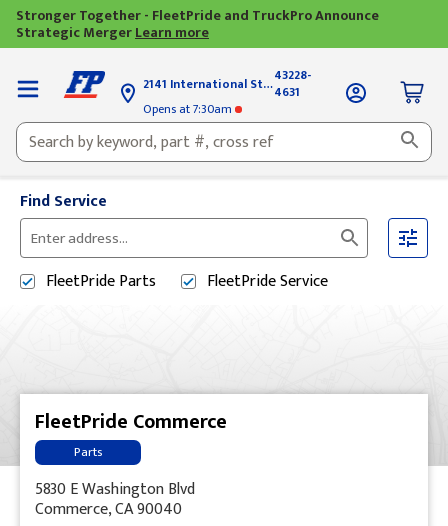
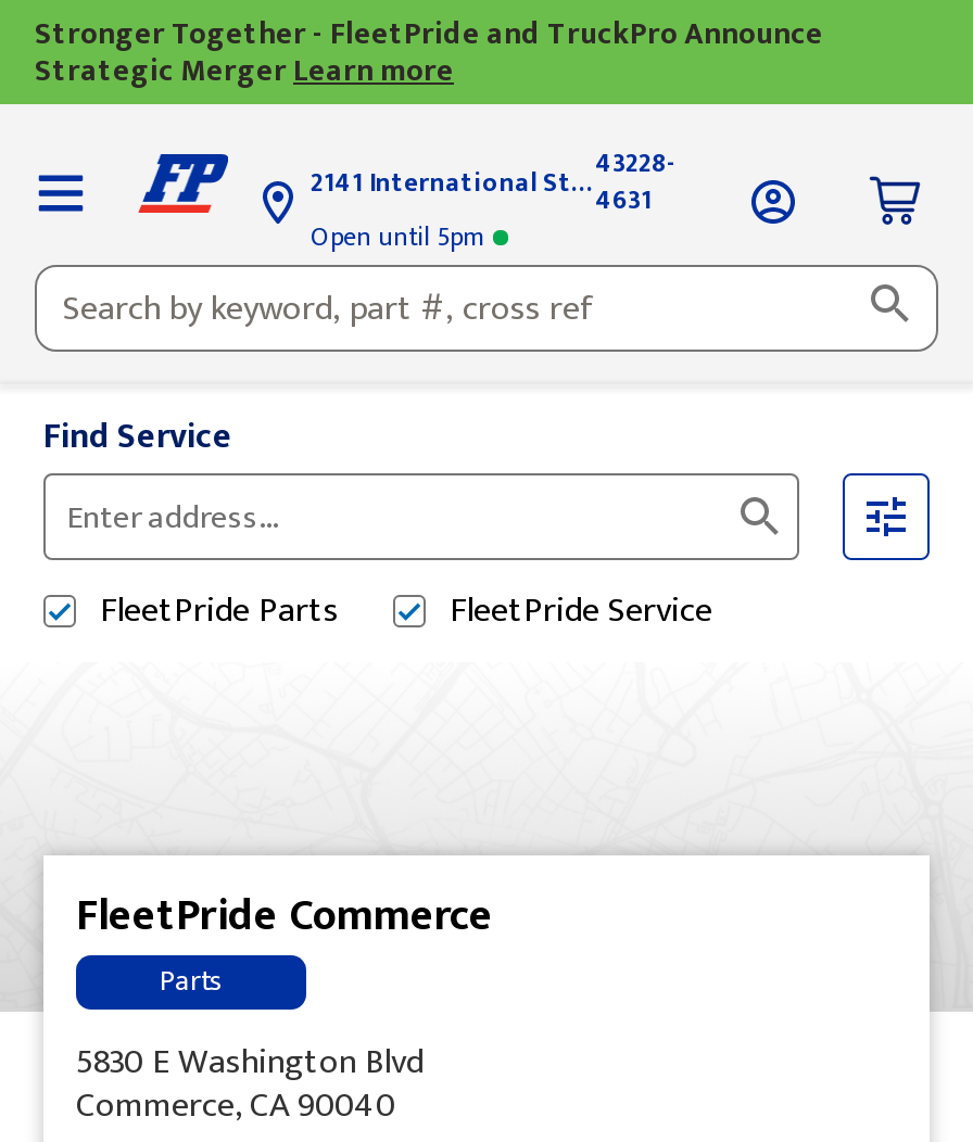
[143,99,235,119] Opens at 7:30am -> [311,215,493,258] Open until 5pm

